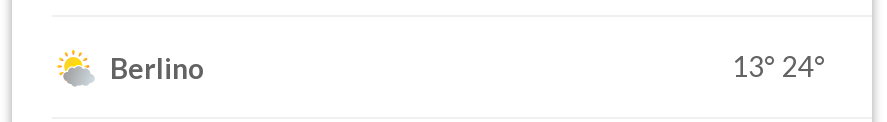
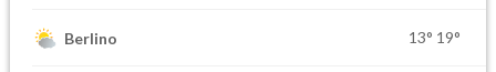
[732,49,826,83] 13° 24° -> [409,28,461,46] 13° 19°

